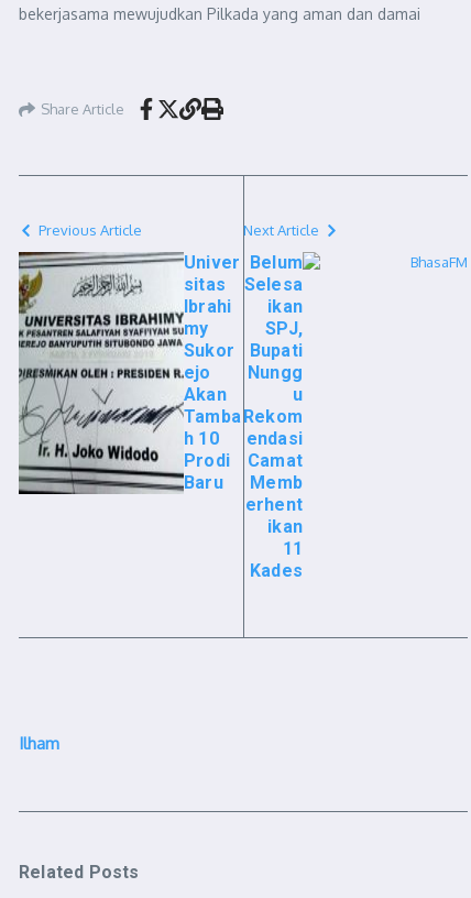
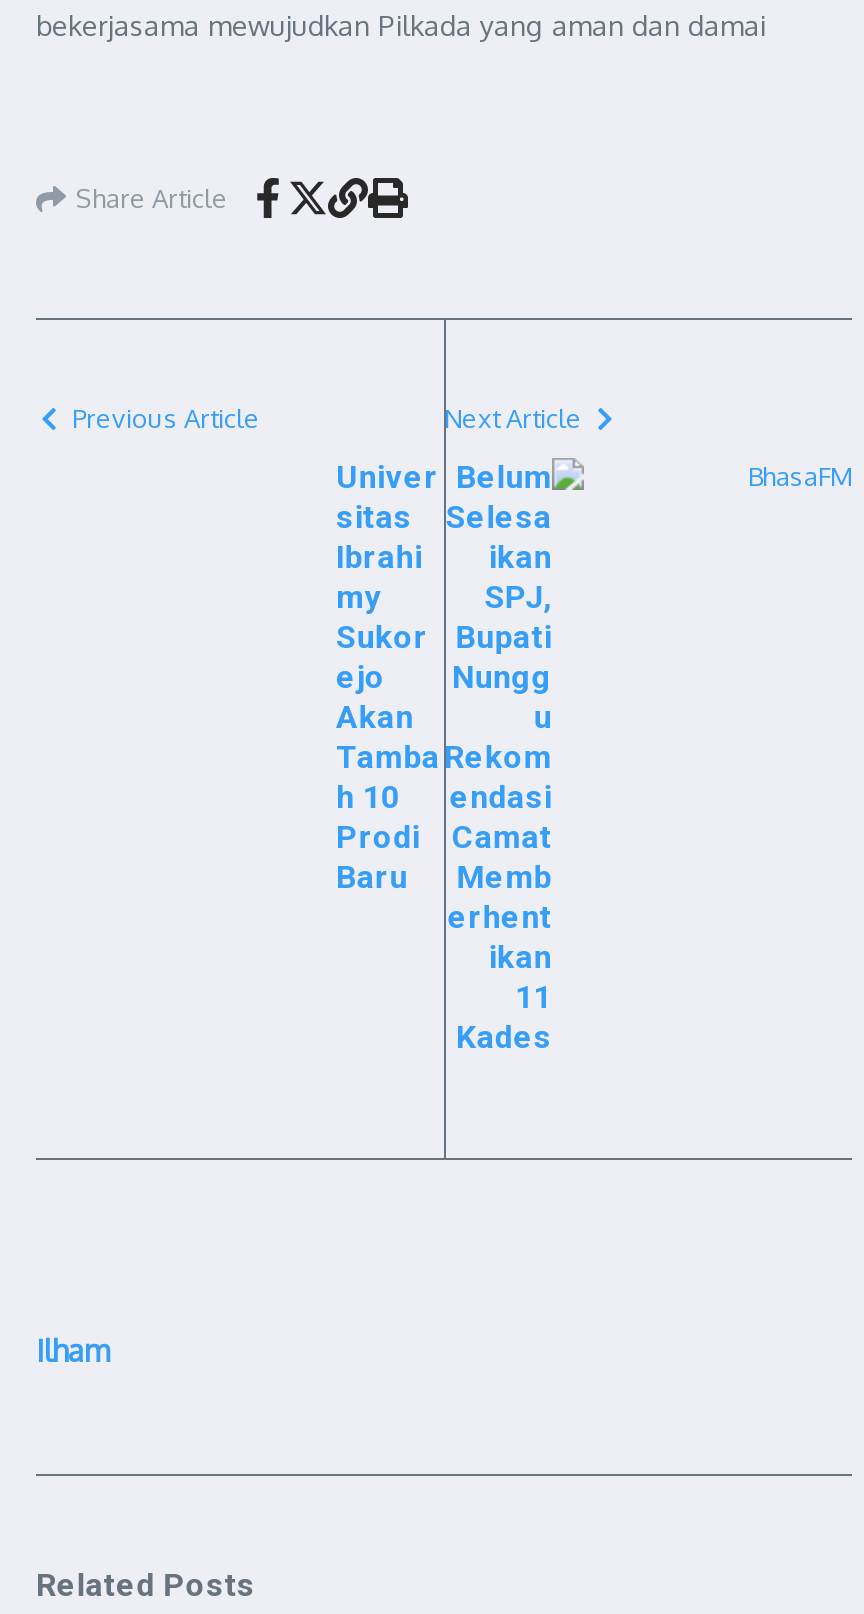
[18,251,180,495] [image] -> none

